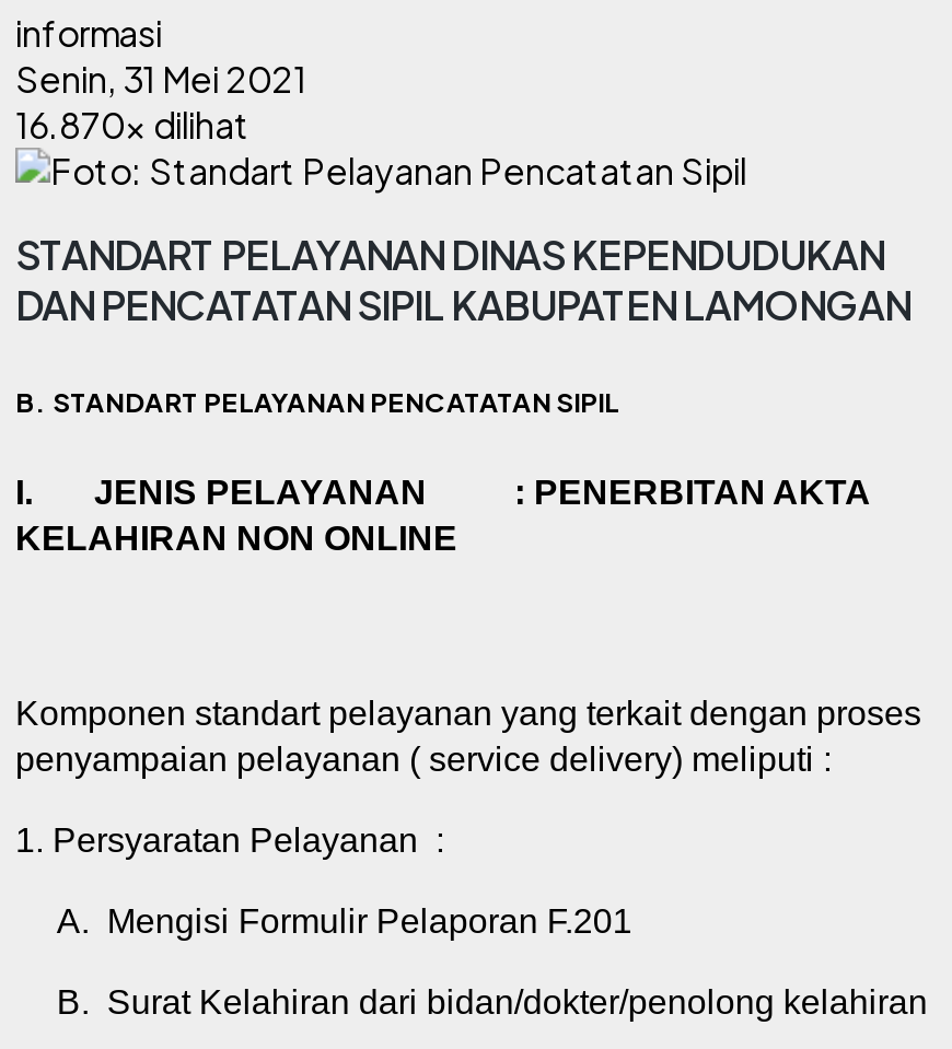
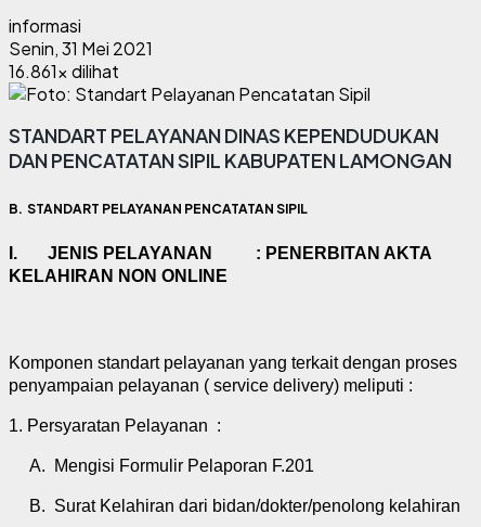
[15,102,249,147] 16.870x dilihat -> [9,60,119,82] 16.861x dilihat

